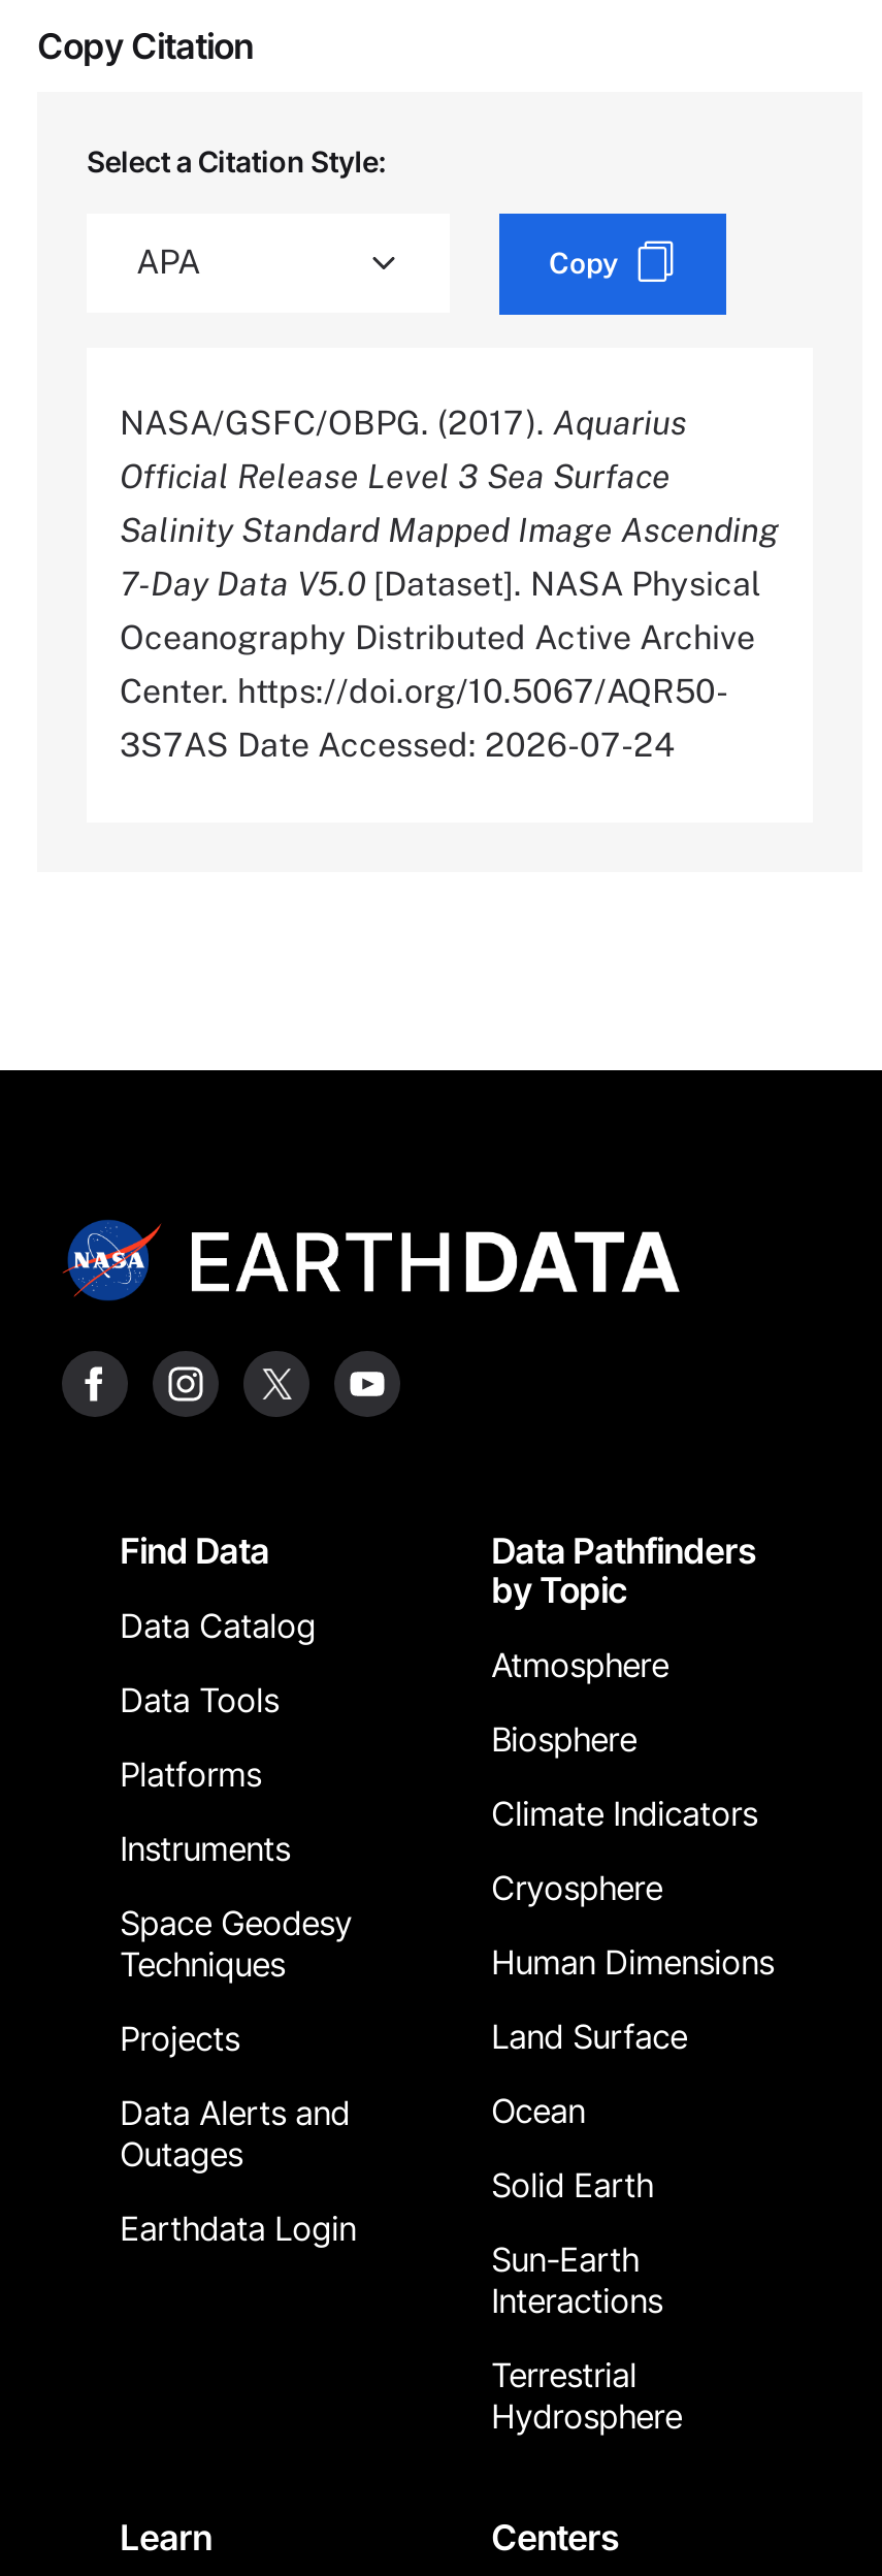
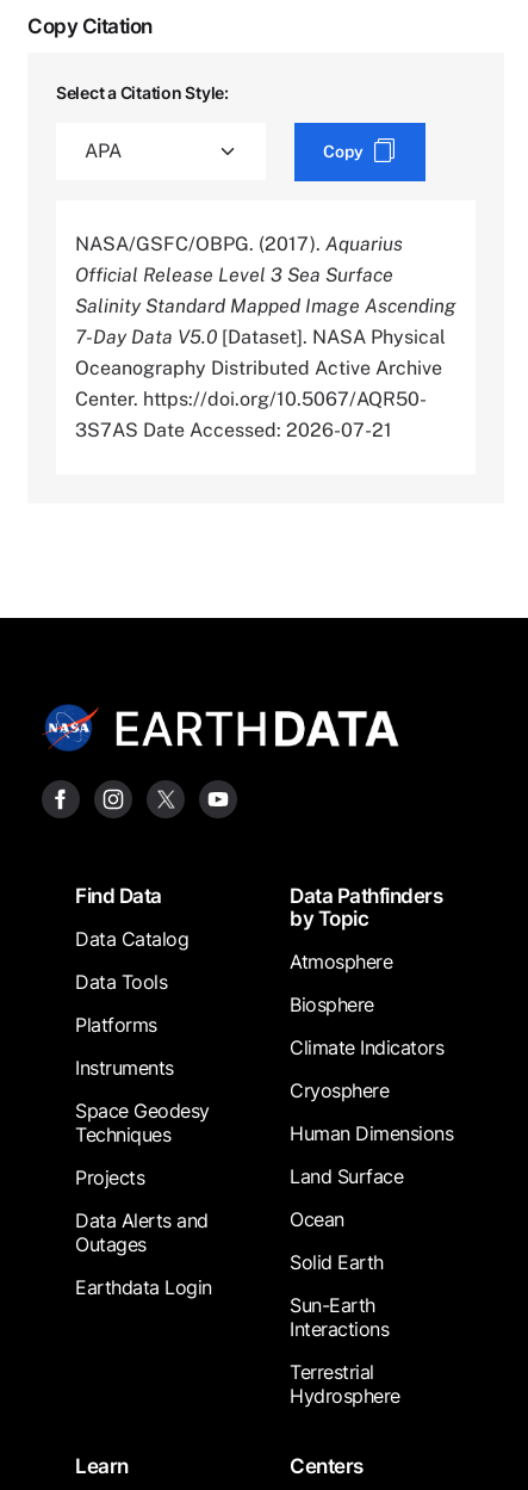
[120,726,675,765] 3S7AS Date Accessed: 2026-07-24 -> [75,419,392,441] 3S7AS Date Accessed: 2026-07-21

